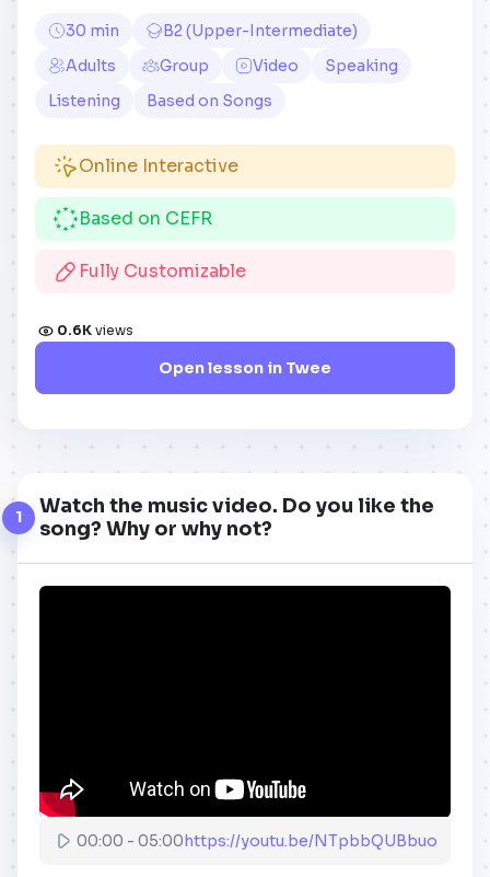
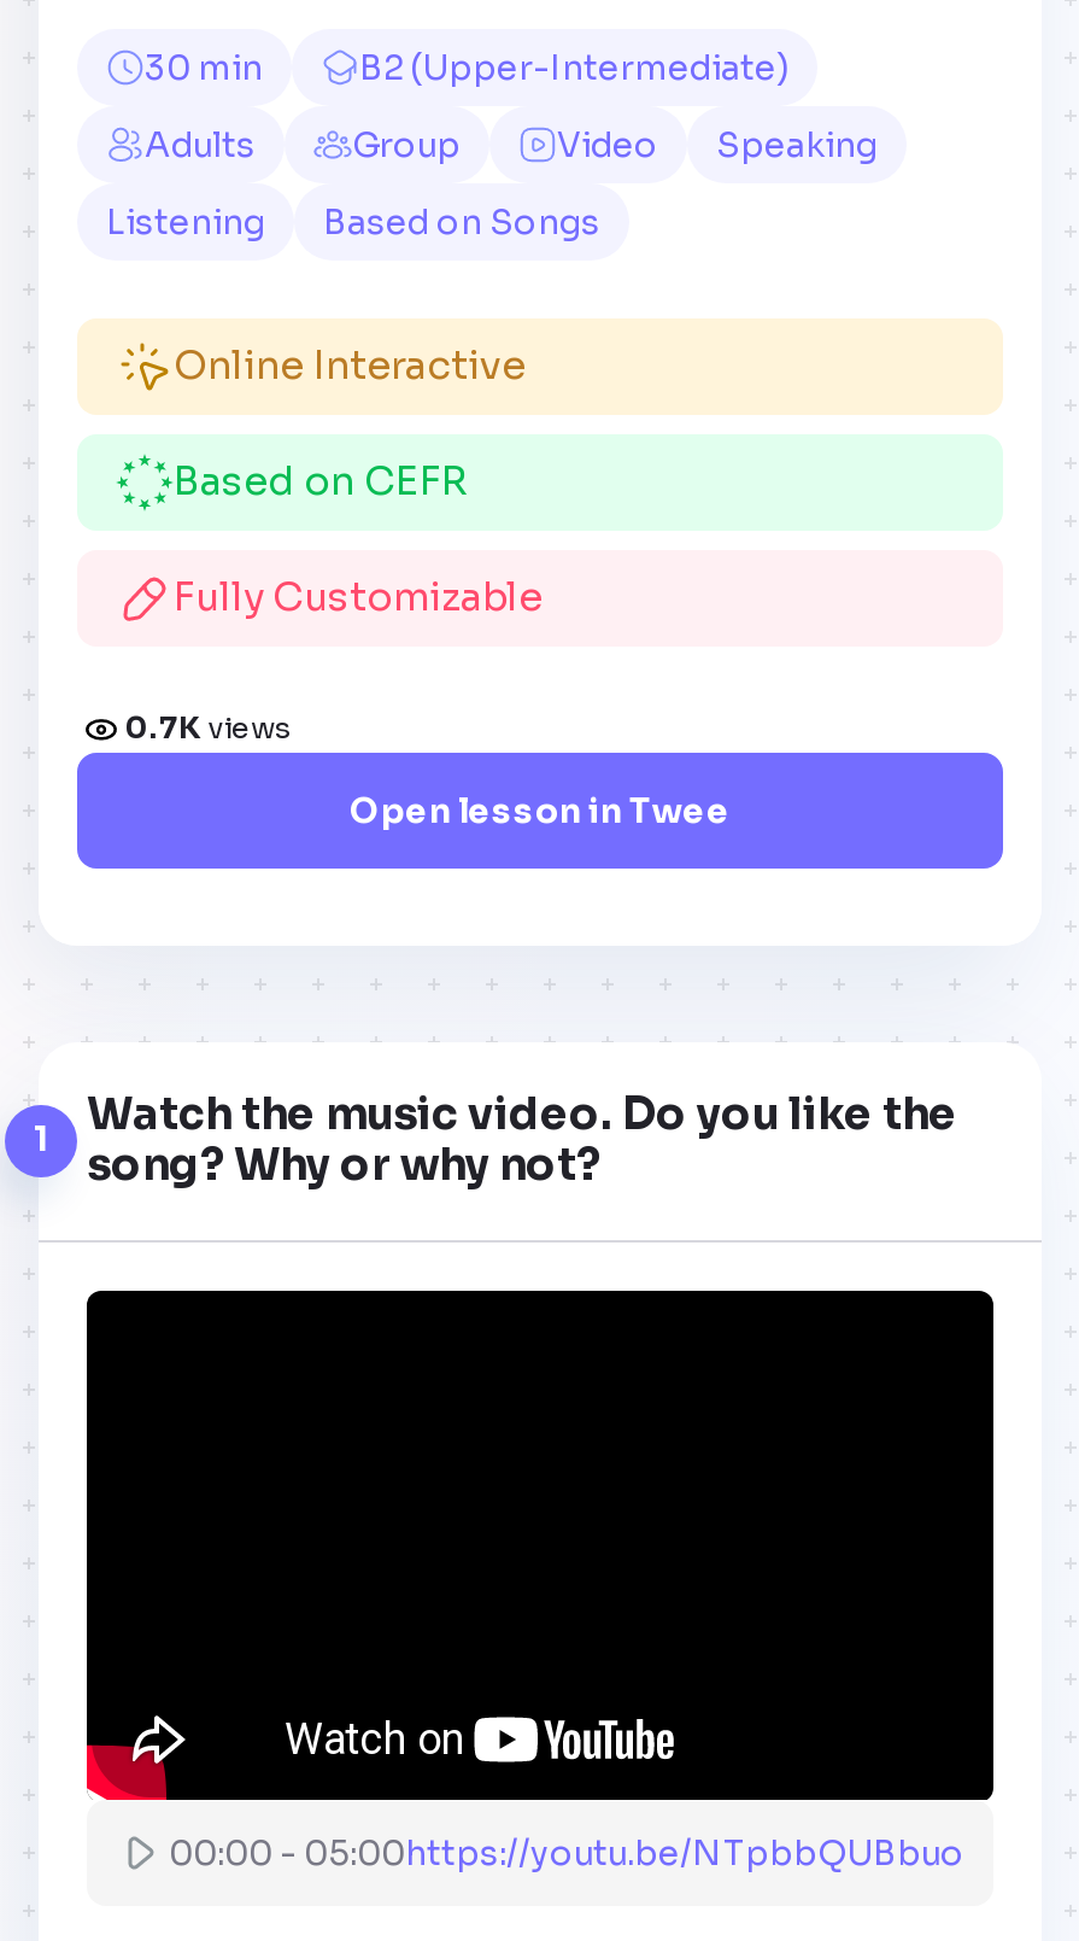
[57,322,133,338] 0.6K views -> [125,709,292,745] 0.7K views

